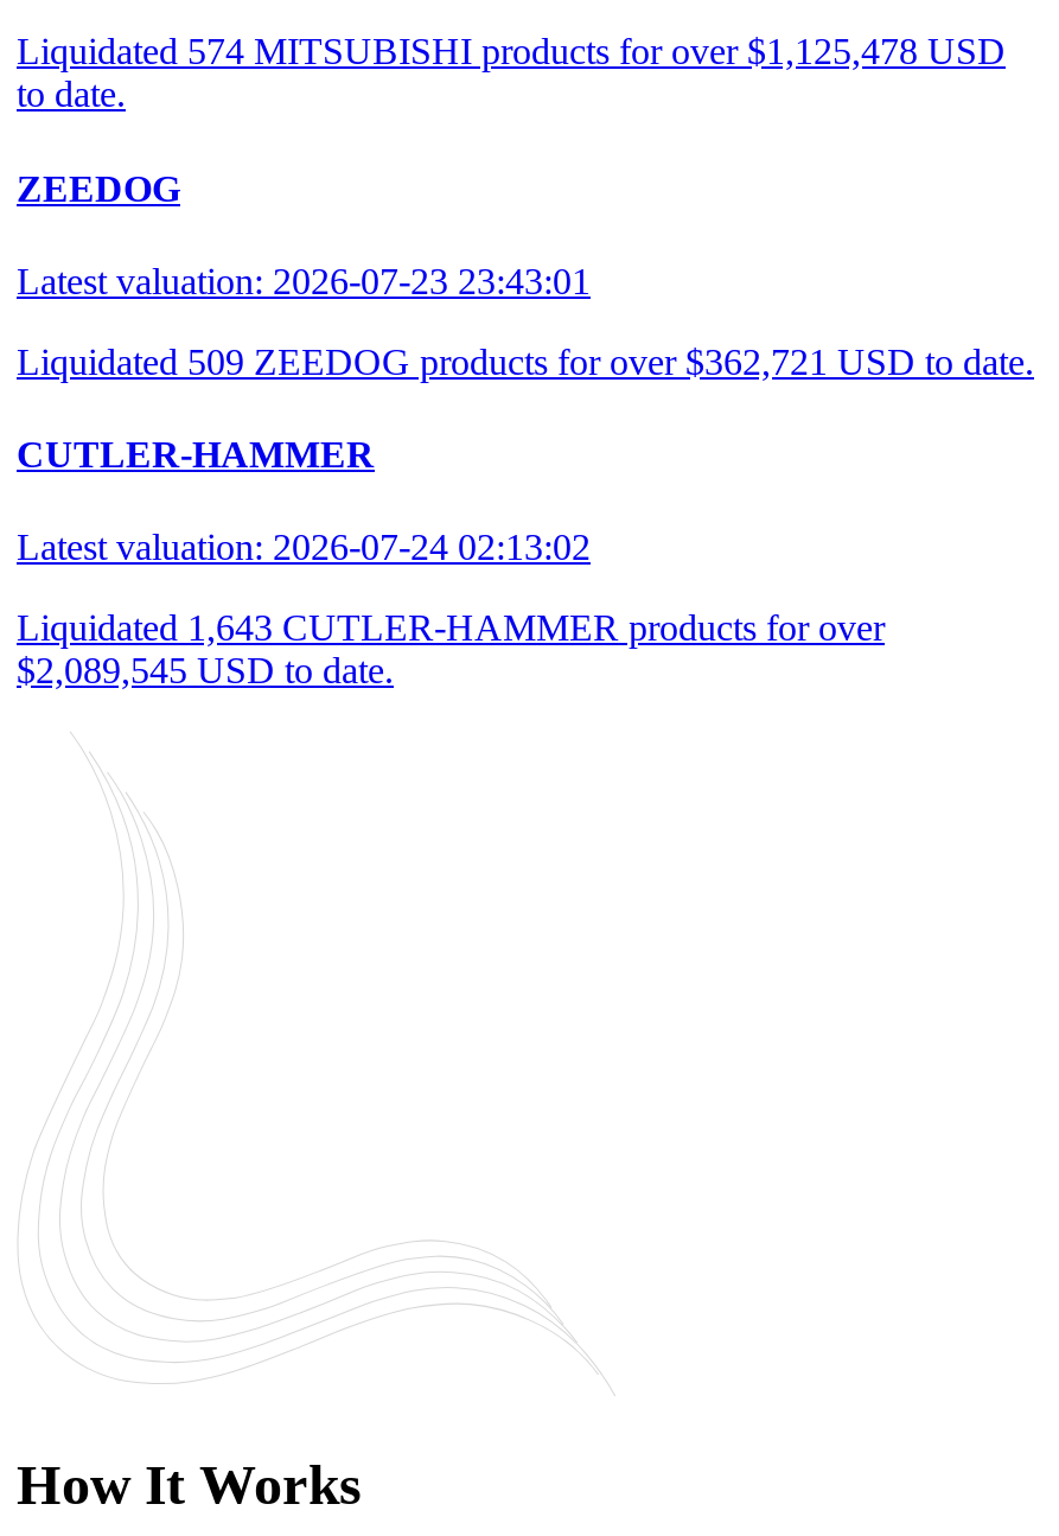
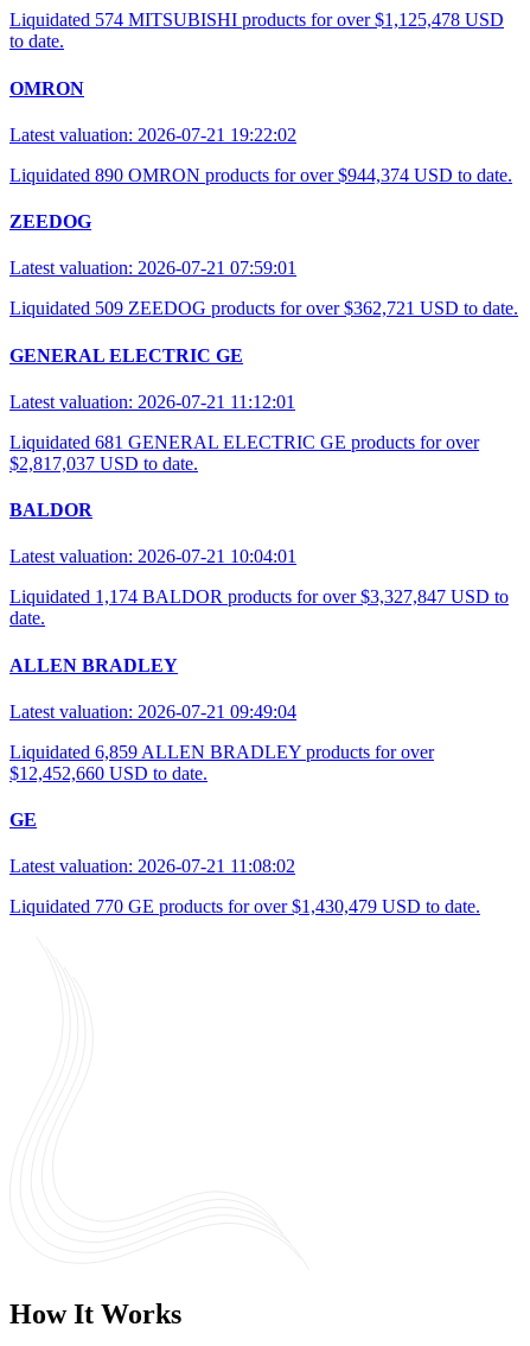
none -> [9,78,512,185] OMRON | Latest valuation: 2026-07-21 19:22:02 | Liquidated 890 OMRON products for over $944,374 USD to date.
[17,260,591,301] Latest valuation: 2026-07-23 23:43:01 -> [9,258,296,278] Latest valuation: 2026-07-21 07:59:01
[17,434,885,691] CUTLER-HAMMER | Latest valuation: 2026-07-24 02:13:02 | Liquidated 1,643 CUTLER-HAMMER products for over | $2,089,545 USD to date. -> [9,345,509,917] GENERAL ELECTRIC GE | Latest valuation: 2026-07-21 11:12:01 | Liquidated 681 GENERAL ELECTRIC GE products for over | $2,817,037 USD to date. | BALDOR | Latest valuation: 2026-07-21 10:04:01 | Liquidated 1,174 BALDOR products for over $3,327,847 USD to | date. | ALLEN BRADLEY | Latest valuation: 2026-07-21 09:49:04 | Liquidated 6,859 ALLEN BRADLEY products for over | $12,452,660 USD to date. | GE | Latest valuation: 2026-07-21 11:08:02 | Liquidated 770 GE products for over $1,430,479 USD to date.

